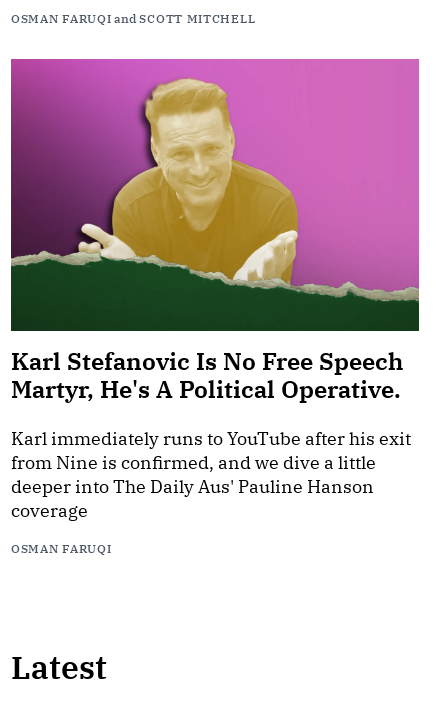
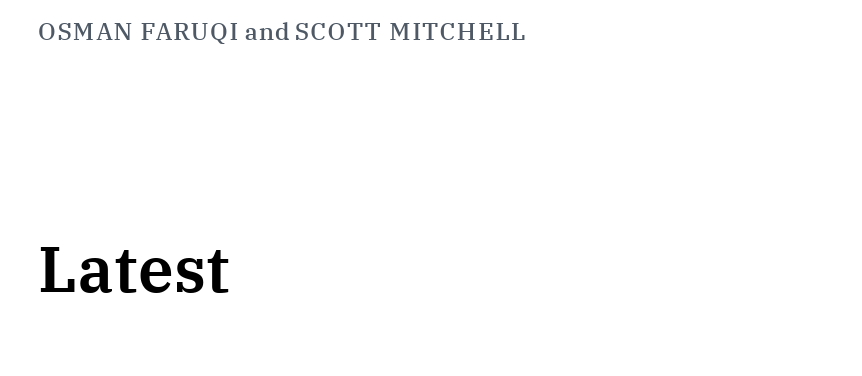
[10,58,420,556] [image] | Karl Stefanovic Is No Free Speech | Martyr, He's A Political Operative. | Karl immediately runs to YouTube after his exit | from Nine is confirmed, and we dive a little | deeper into The Daily Aus' Pauline Hanson | coverage | OSMAN FARUQI -> none

